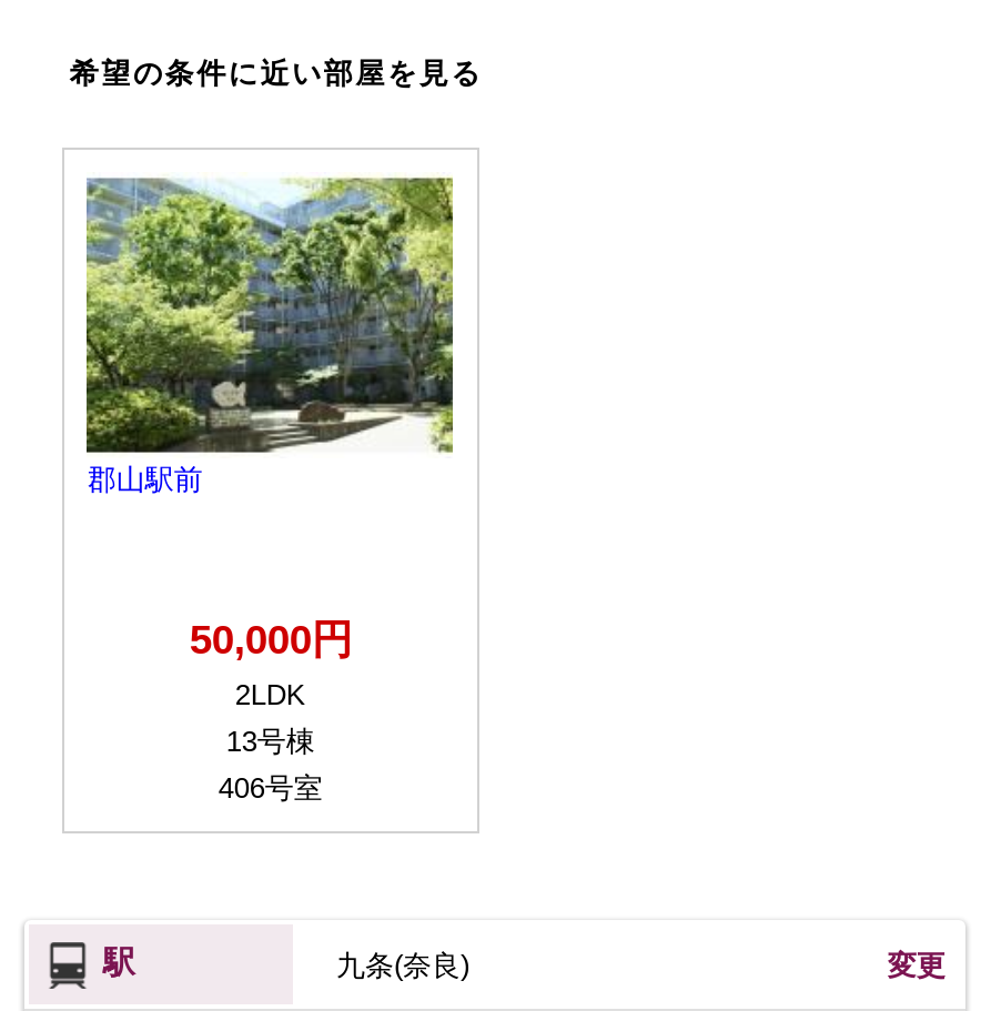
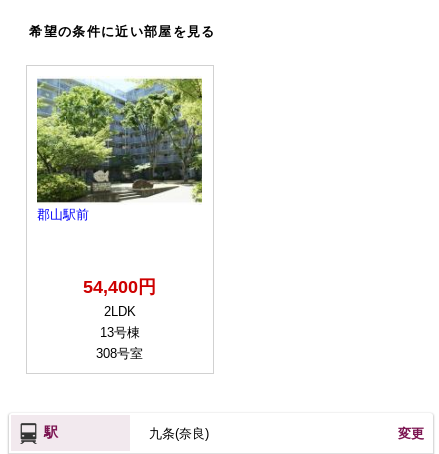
[190,615,352,662] 50,000円 -> [83,276,156,297] 54,400円
[218,771,323,804] 406号室 -> [96,346,143,361] 308号室

